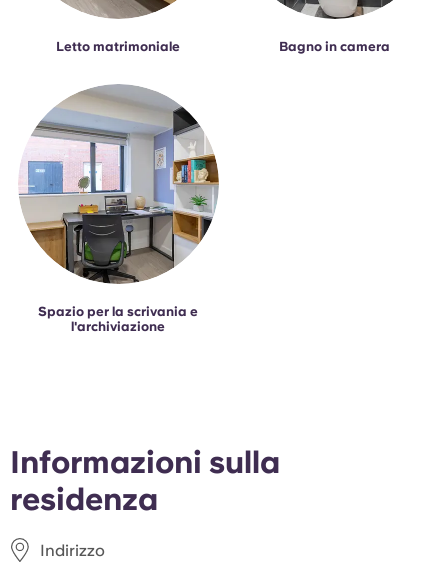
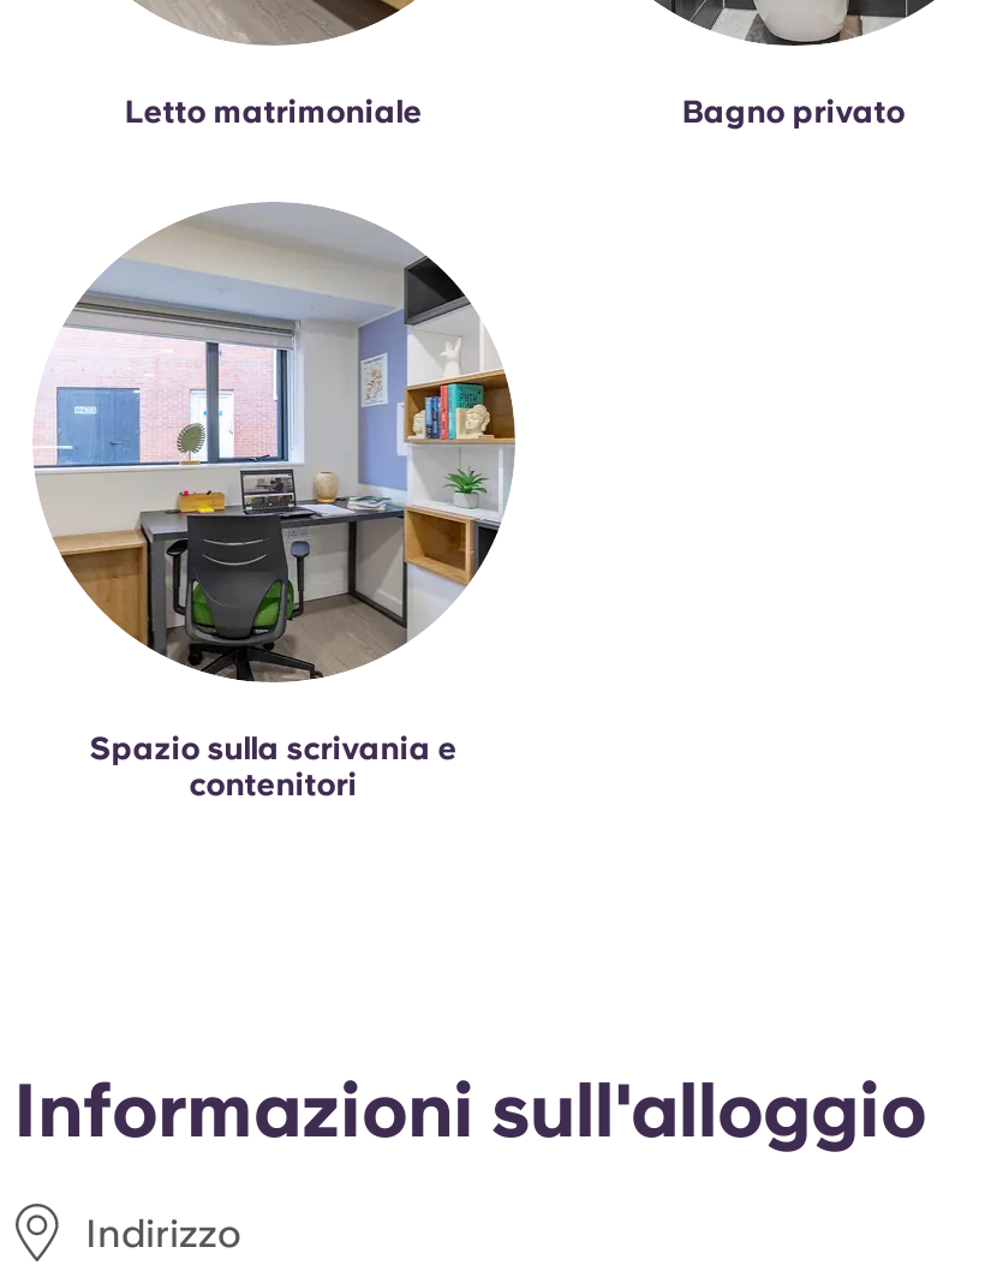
[279,38,390,53] Bagno in camera -> [682,93,905,129] Bagno privato
[38,304,198,334] Spazio per la scrivania e | l'archiviazione -> [90,730,457,802] Spazio sulla scrivania e | contenitori
[10,444,280,517] Informazioni sulla | residenza -> [13,1067,926,1153] Informazioni sull'alloggio

